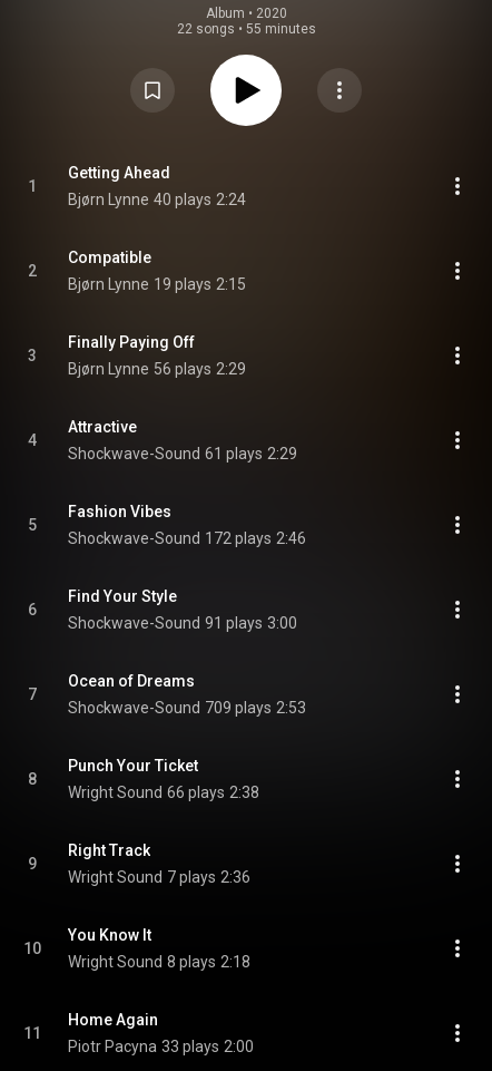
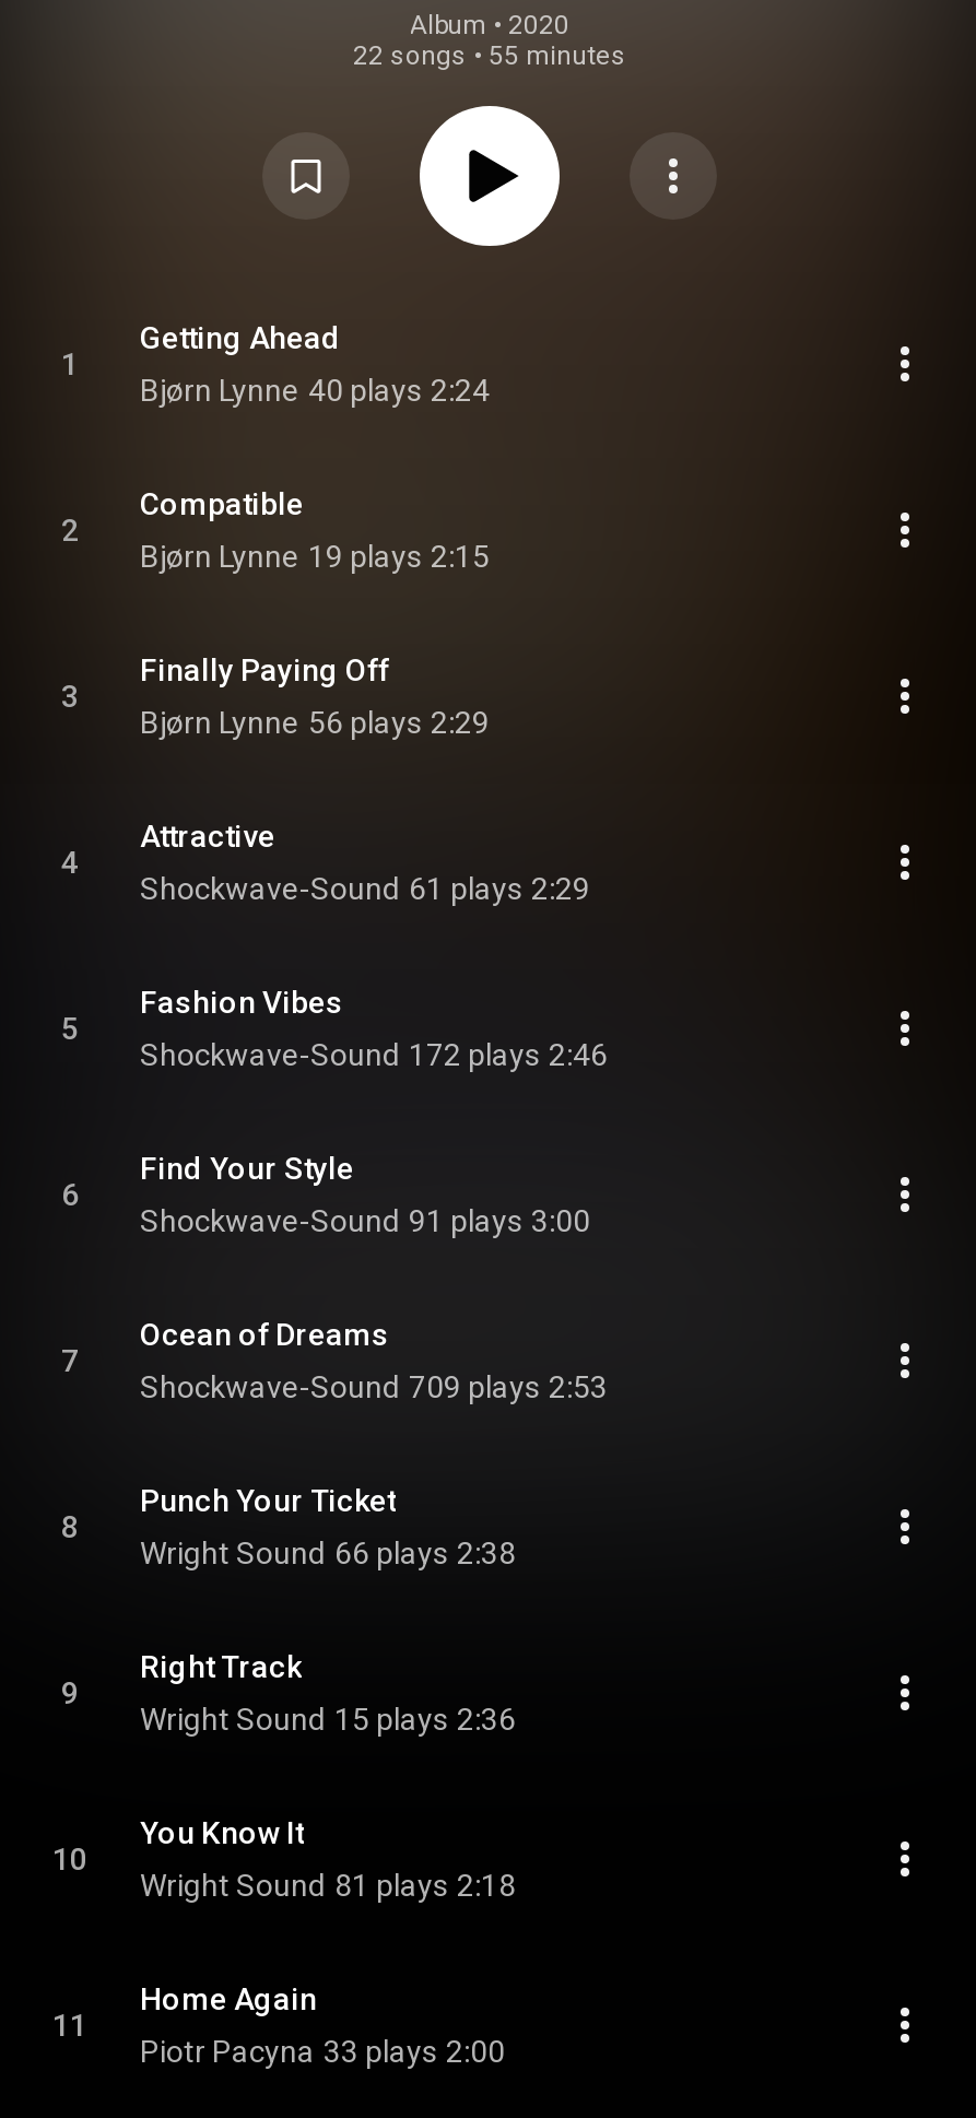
[68,868,250,886] Wright Sound 7 plays 2:36 -> [140,1702,516,1737] Wright Sound 15 plays 2:36
[68,953,250,971] Wright Sound 8 plays 2:18 -> [140,1868,516,1903] Wright Sound 81 plays 2:18

